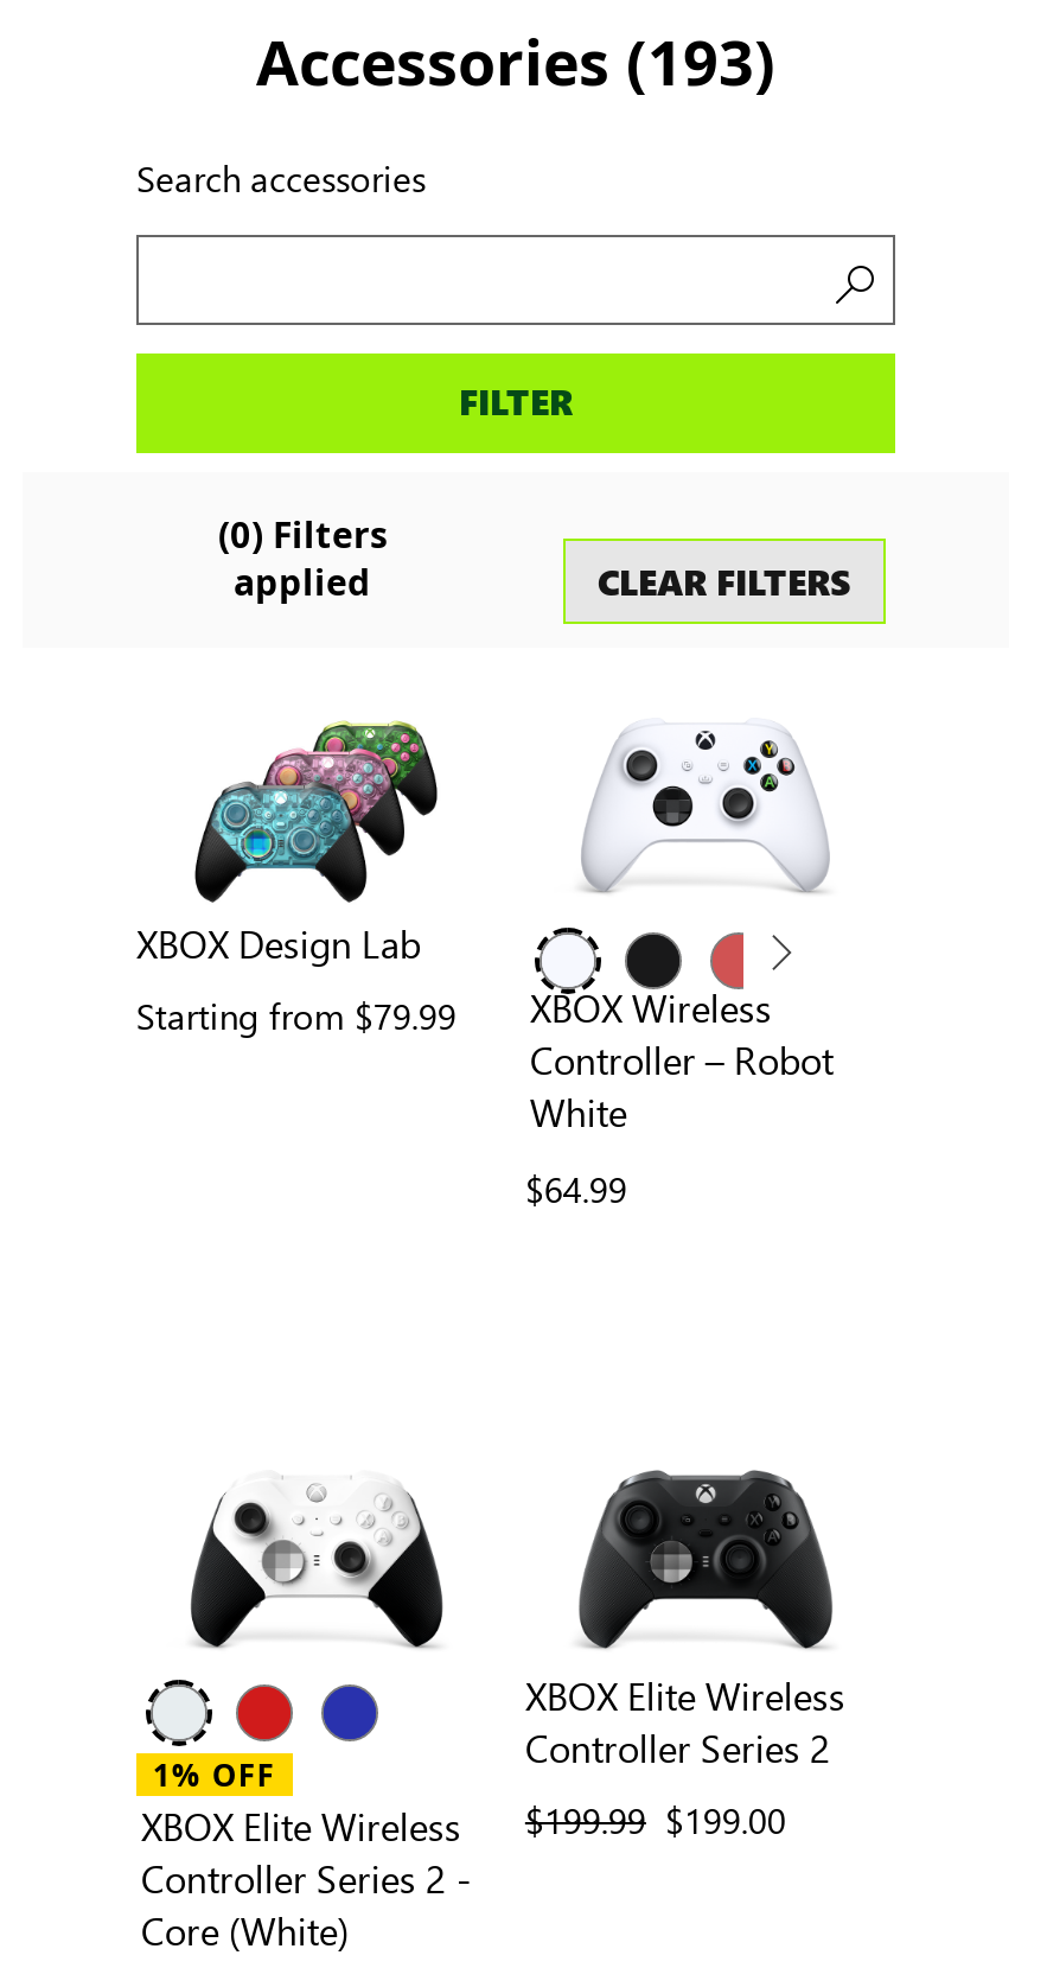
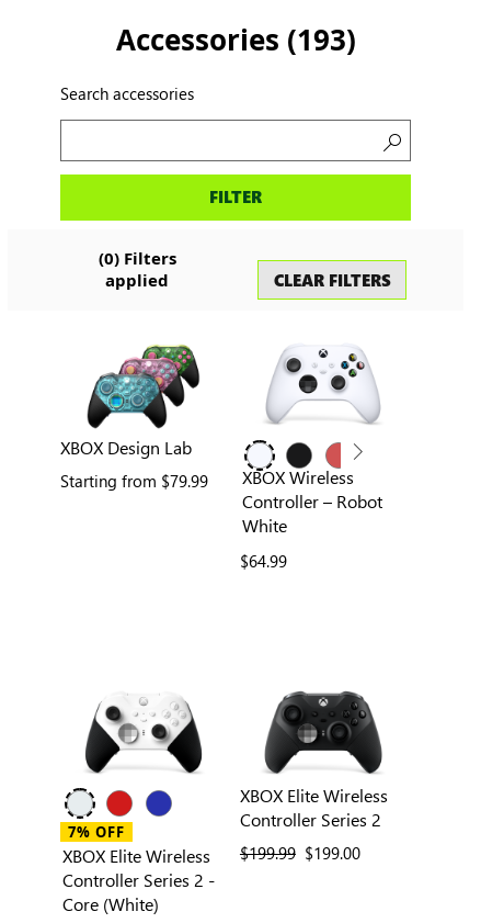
[153,1754,276,1797] 1% OFF -> [68,822,125,842] 7% OFF

